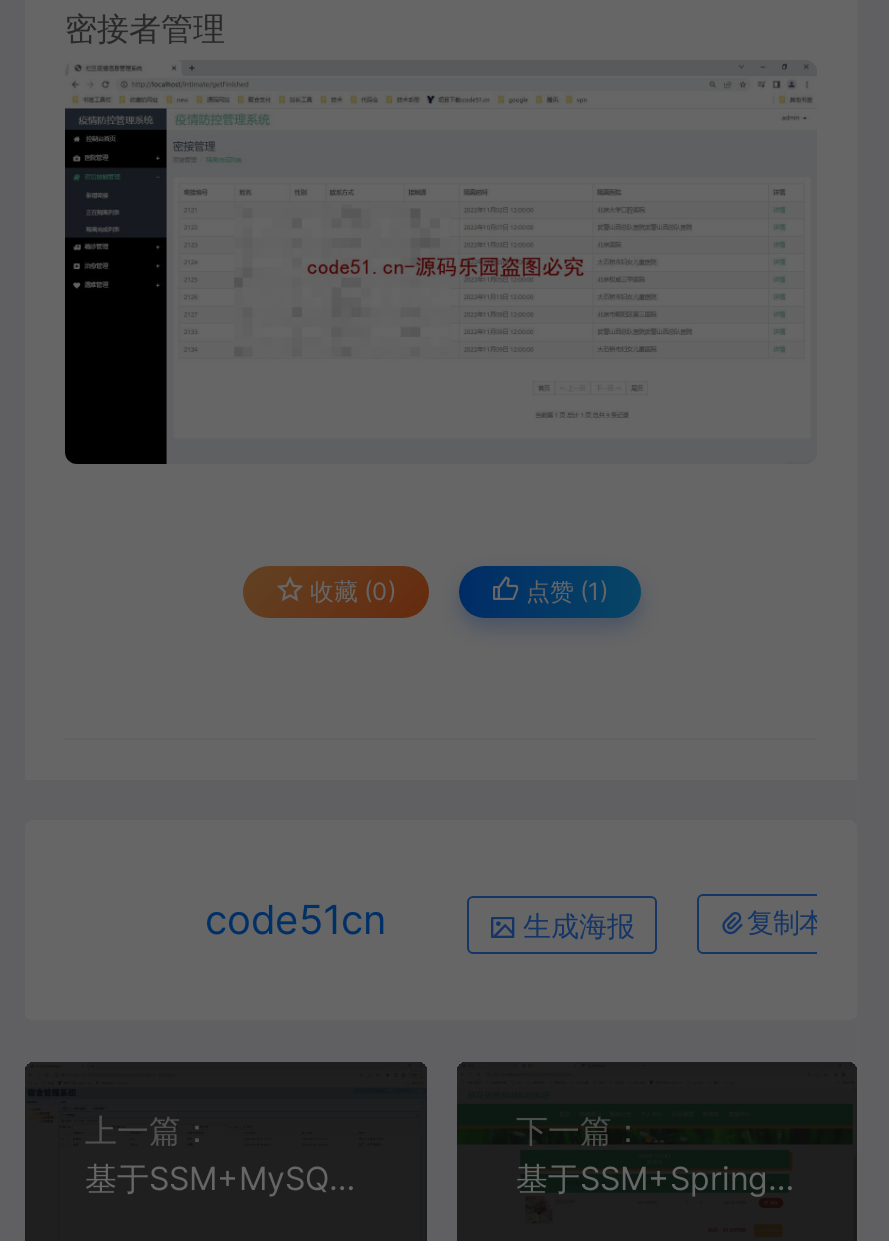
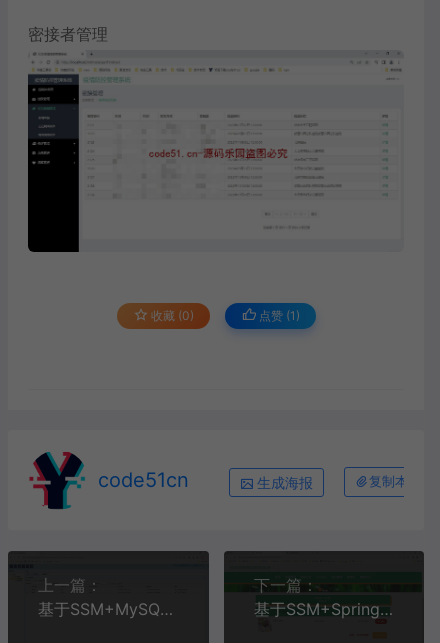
none -> [28,451,86,510] [image]

